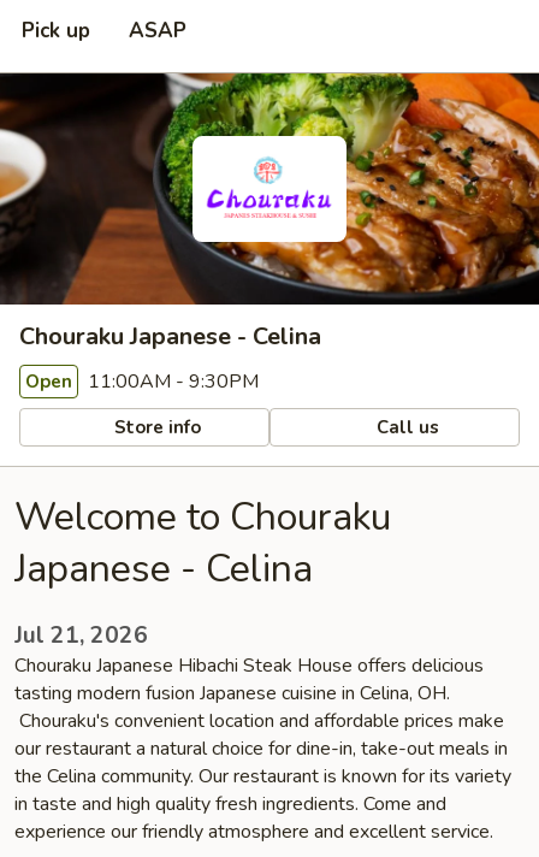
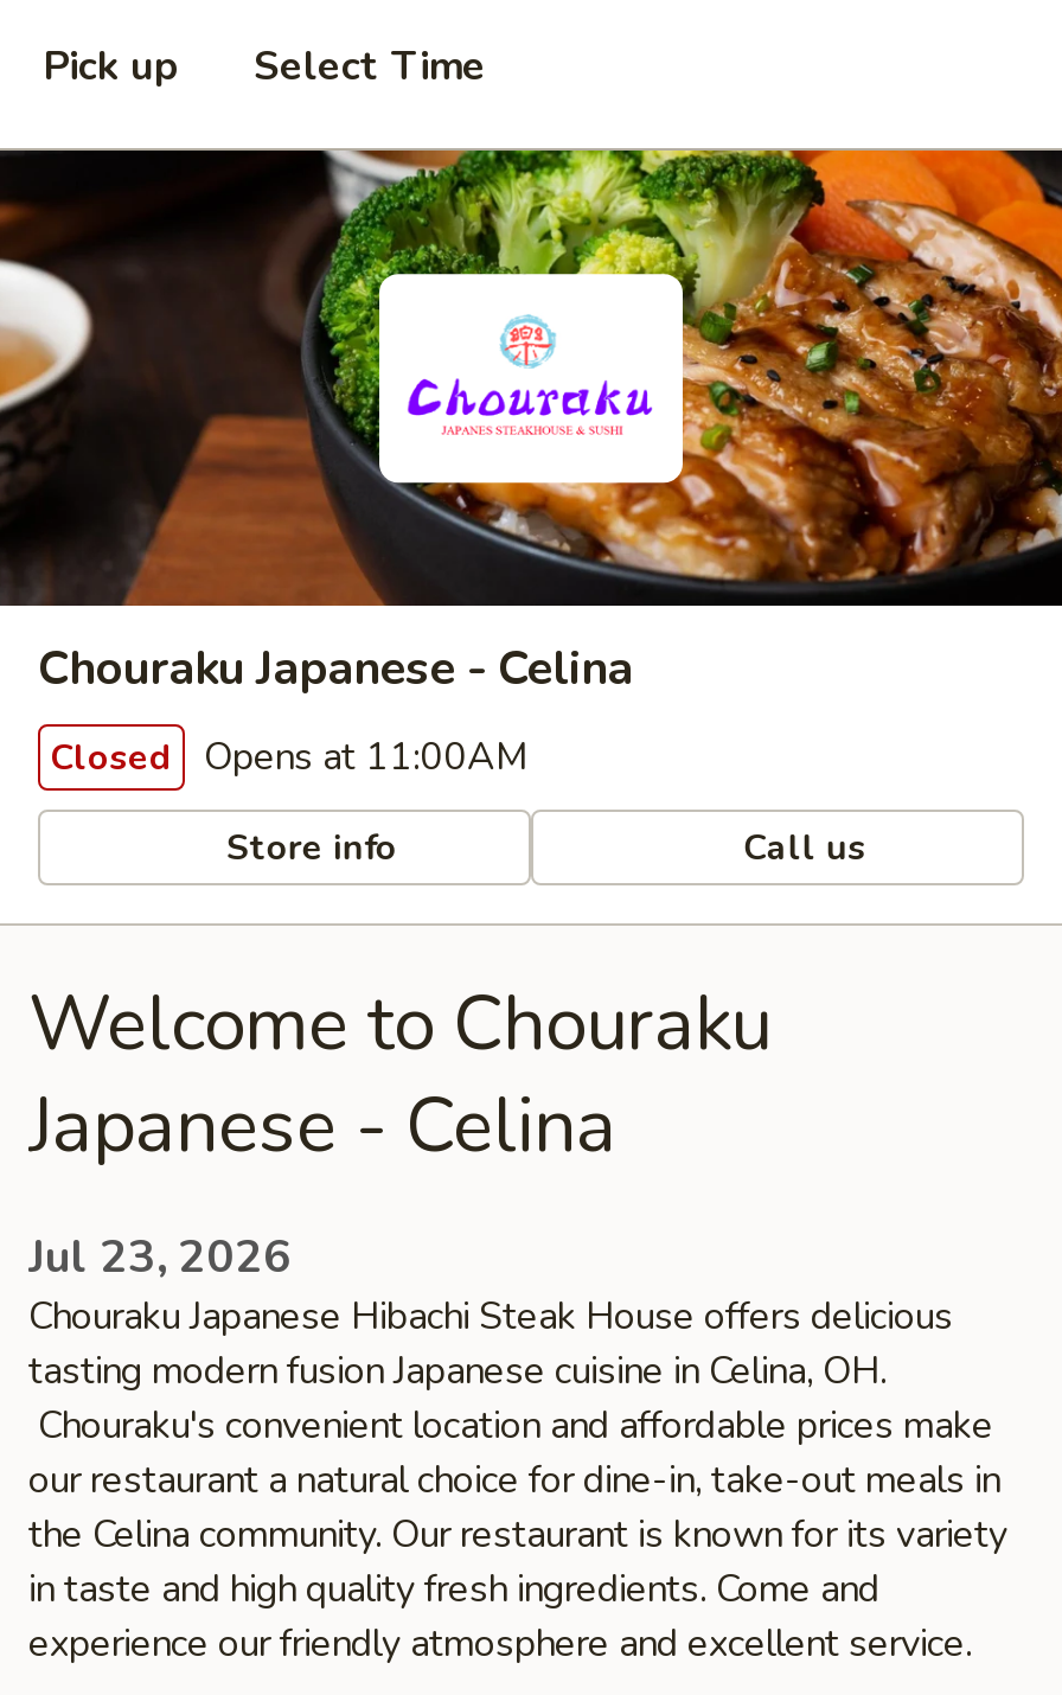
[129,17,186,45] ASAP -> [254,39,486,94] Select Time
[25,368,259,395] Open 11:00AM - 9:30PM -> [50,731,529,783] Closed Opens at 11:00AM
[14,620,148,651] Jul 21, 2026 -> [28,1227,292,1288] Jul 23, 2026

